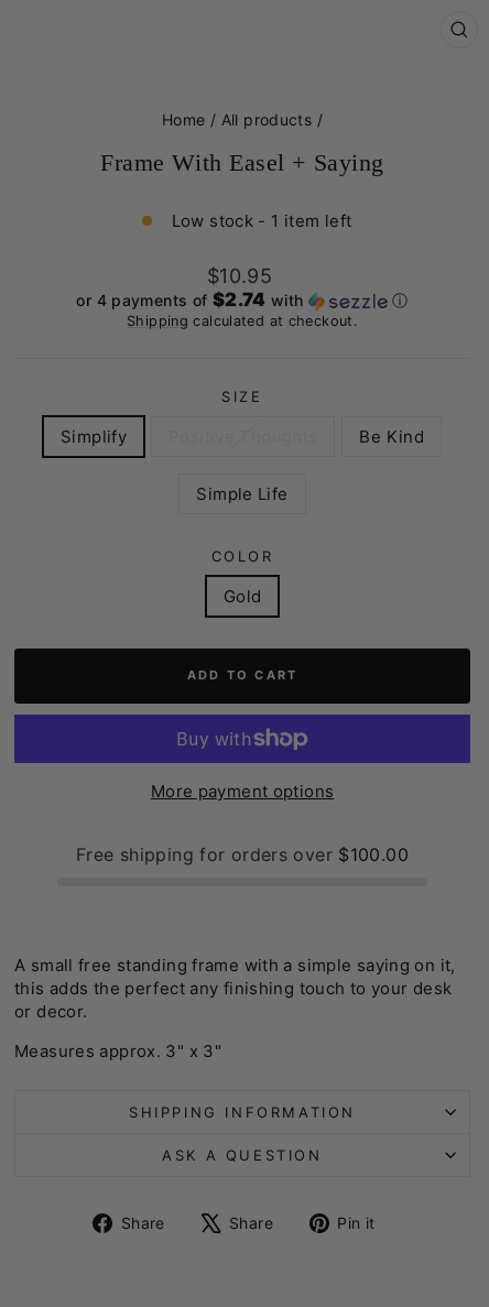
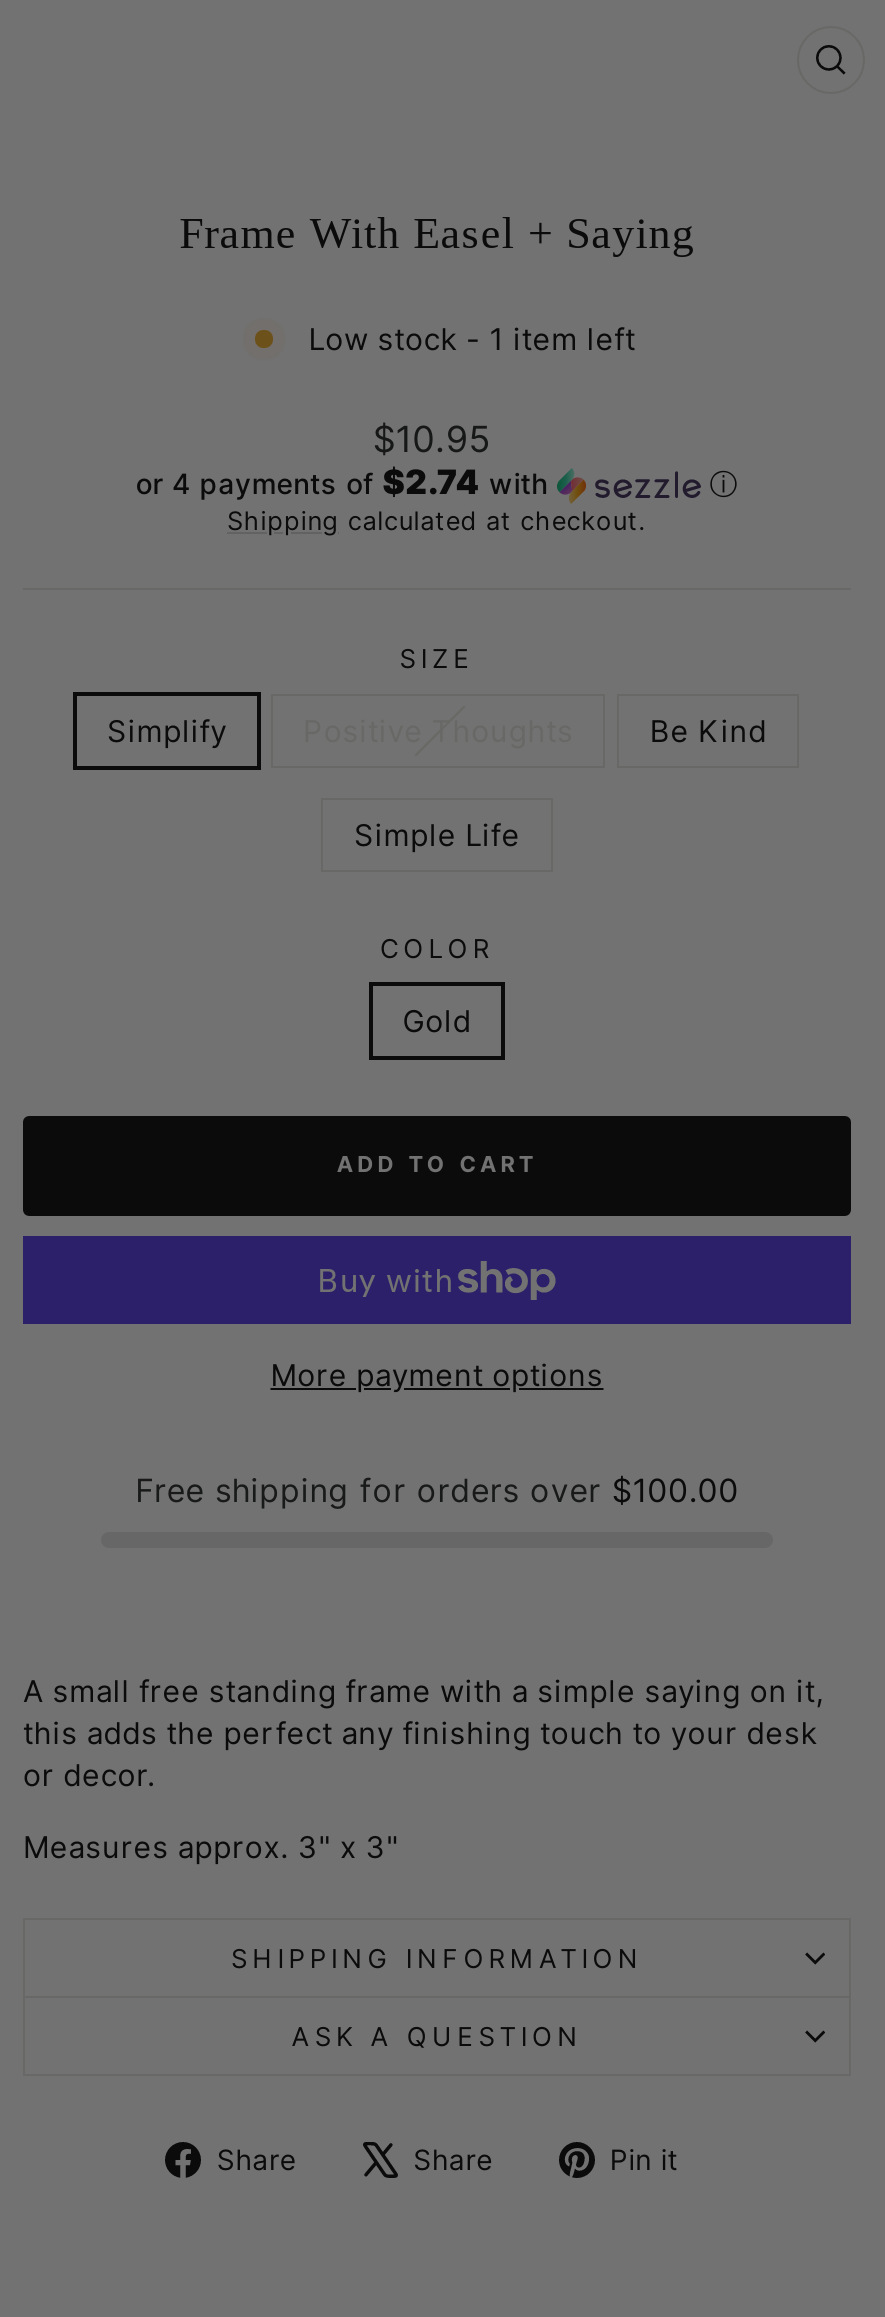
[162,110,323,128] Home / All products / -> none

